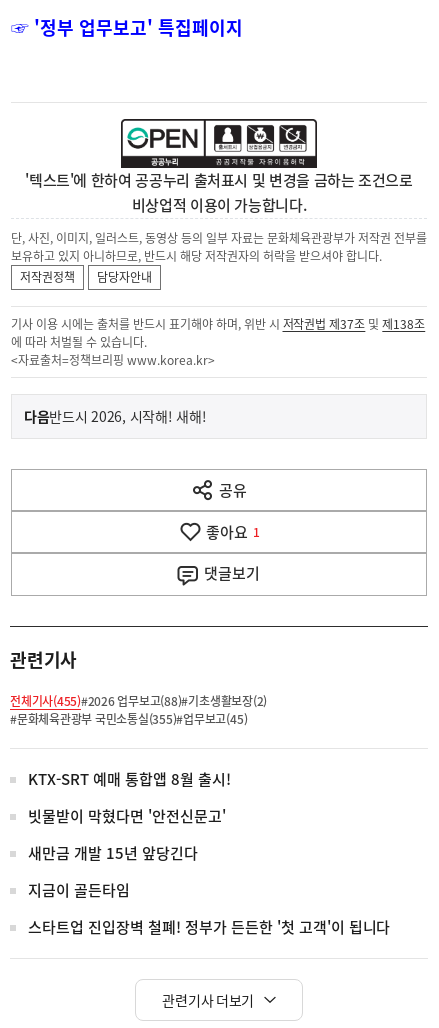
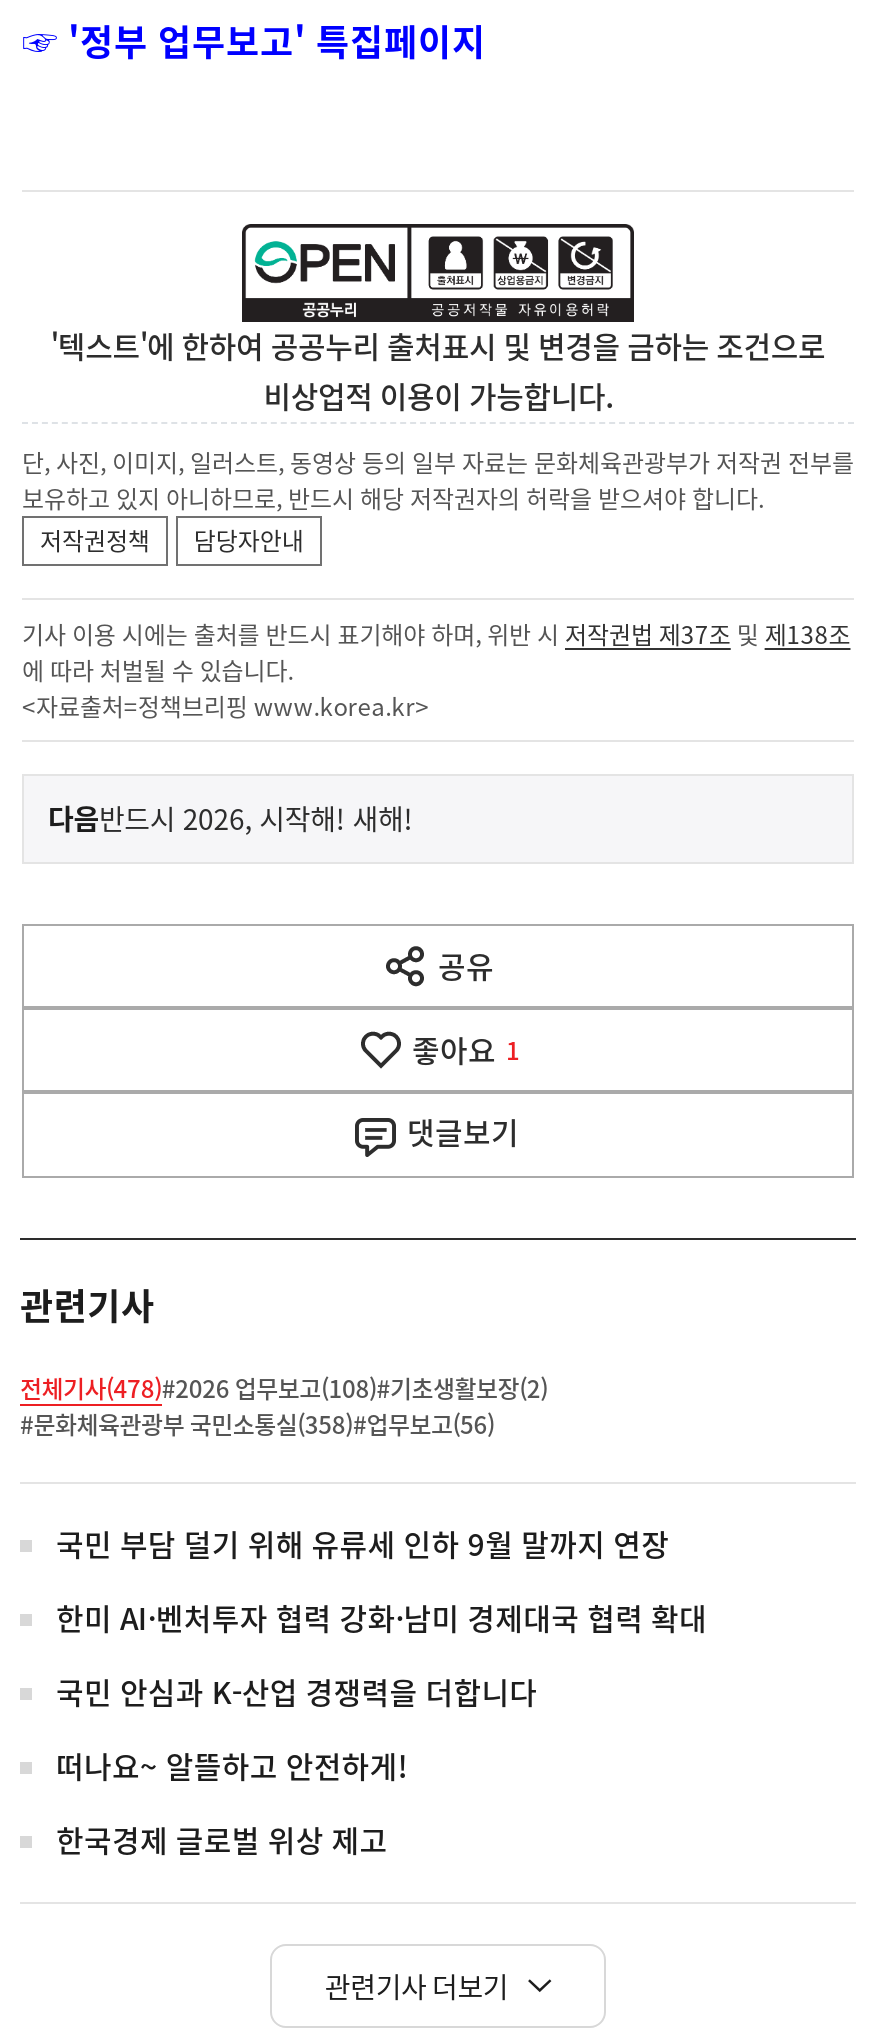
[10,692,267,728] 전체기사(455)#2026 업무보고(88)#기초생활보장(2) | #문화체육관광부 국민소통실(355)#업무보고(45) -> [20,1370,548,1442] 전체기사(478)#2026 업무보고(108)#기초생활보장(2) | #문화체육관광부 국민소통실(358)#업무보고(56)
[28,768,231,790] KTX-SRT 예매 통합앱 8월 출시! -> [56,1522,669,1566] 국민 부담 덜기 위해 유류세 인하 9월 말까지 연장
[28,805,226,827] 빗물받이 막혔다면 '안전신문고' -> [56,1596,707,1640] 한미 AI·벤처투자 협력 강화·남미 경제대국 협력 확대
[28,842,198,864] 새만금 개발 15년 앞당긴다 -> [56,1670,537,1714] 국민 안심과 K-산업 경쟁력을 더합니다
[28,879,130,901] 지금이 골든타임 -> [56,1744,408,1788] 떠나요~ 알뜰하고 안전하게!
[28,916,390,938] 스타트업 진입장벽 철폐! 정부가 든든한 '첫 고객'이 됩니다 -> [56,1818,388,1862] 한국경제 글로벌 위상 제고

